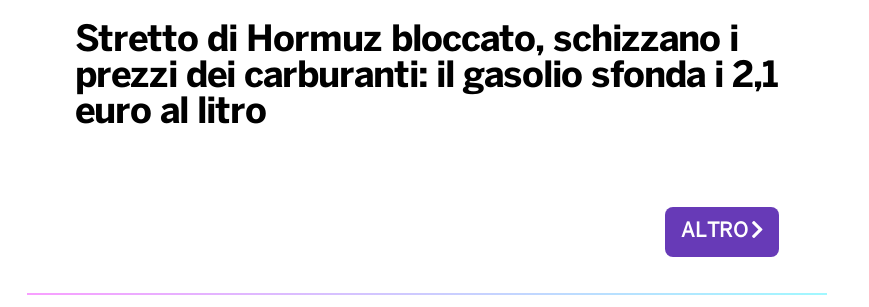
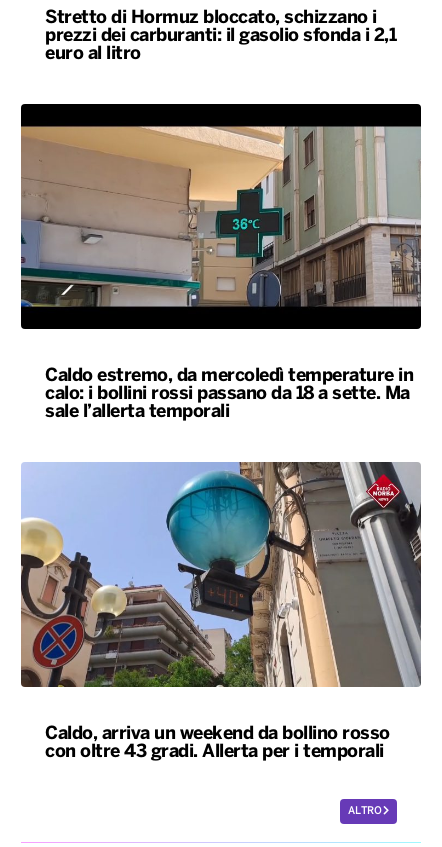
none -> [20,103,422,421] [image] | Caldo estremo, da mercoledì temperature in | calo: i bollini rossi passano da 18 a sette. Ma | sale l’allerta temporali
none -> [20,461,422,761] [image] | Caldo, arriva un weekend da bollino rosso | con oltre 43 gradi. Allerta per i temporali

